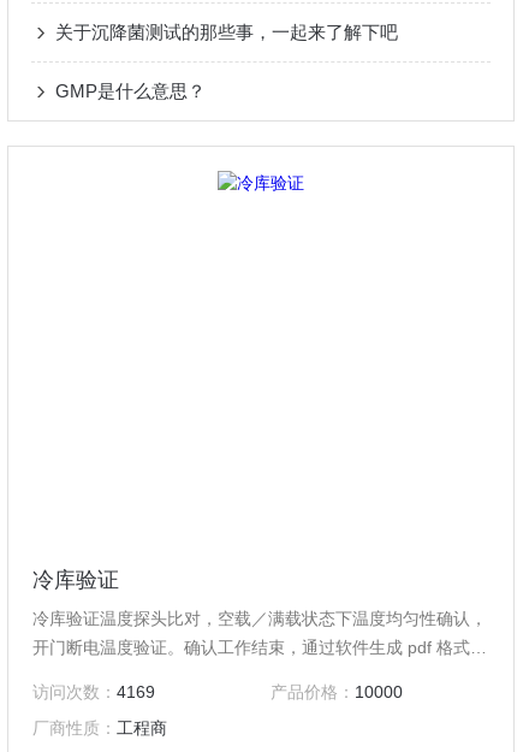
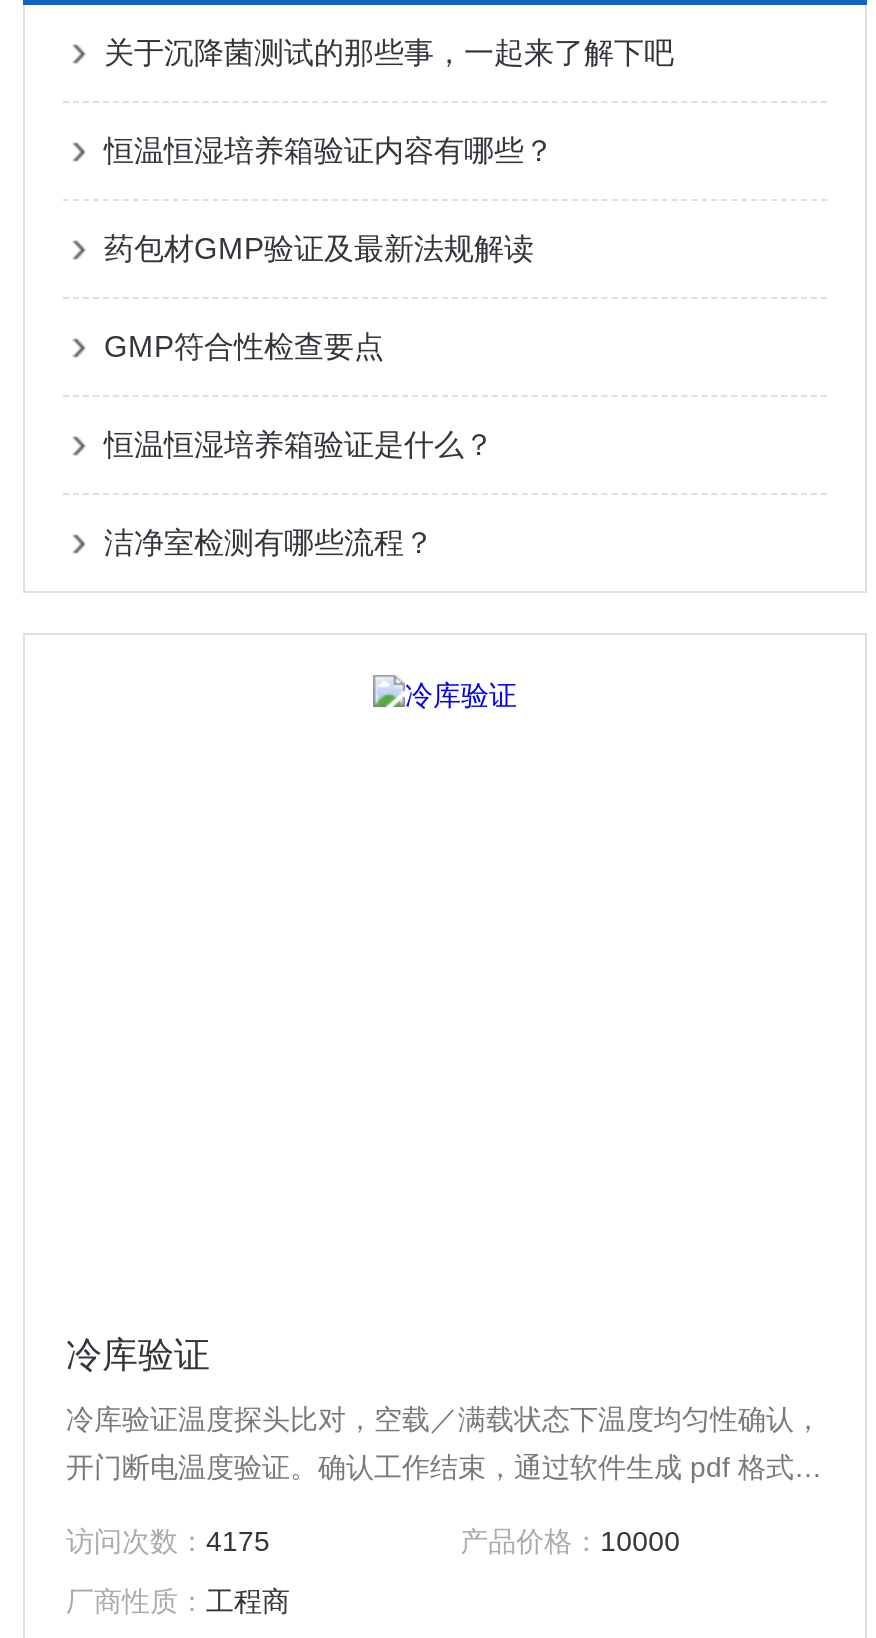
[56,81,206,101] GMP是什么意思？ -> [104,133,554,559] 恒温恒湿培养箱验证内容有哪些？ | 药包材GMP验证及最新法规解读 | GMP符合性检查要点 | 恒温恒湿培养箱验证是什么？ | 洁净室检测有哪些流程？
[33,682,156,701] 访问次数：4169 -> [66,1525,270,1557] 访问次数：4175

